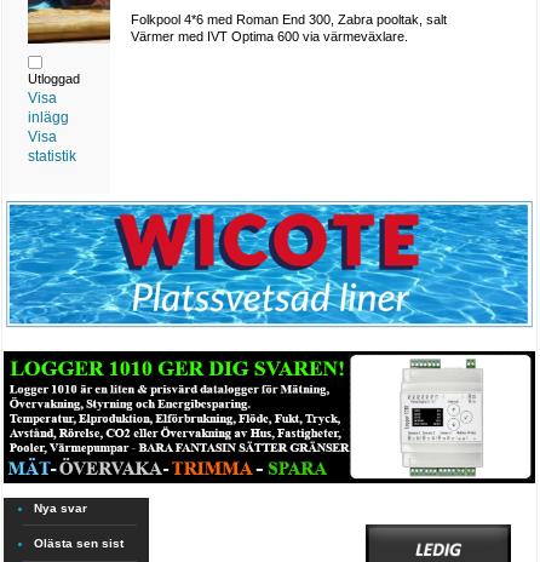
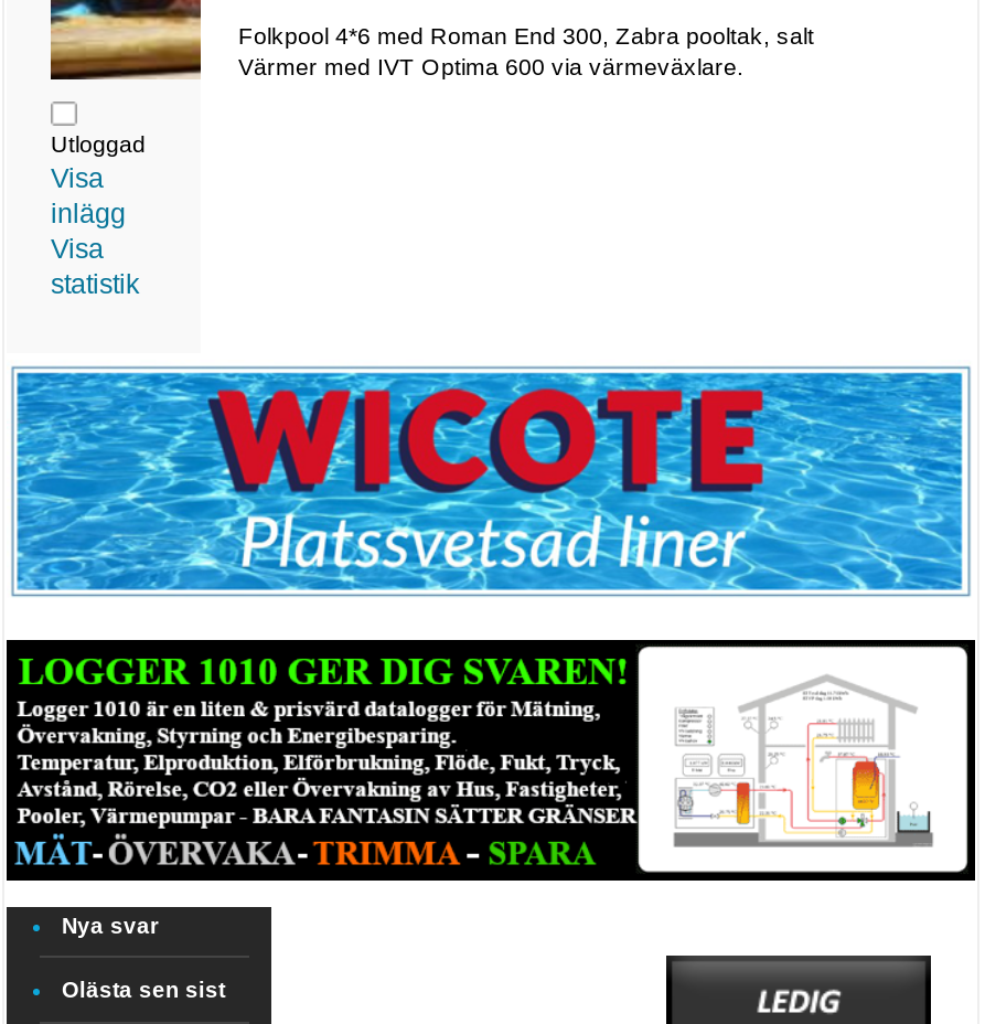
[370,359,512,477] [image] -> [673,653,935,870] [image]

